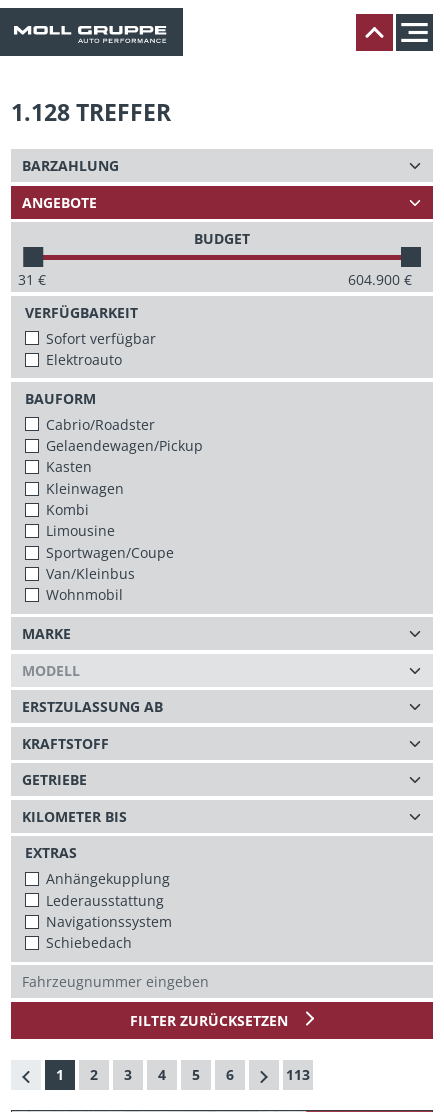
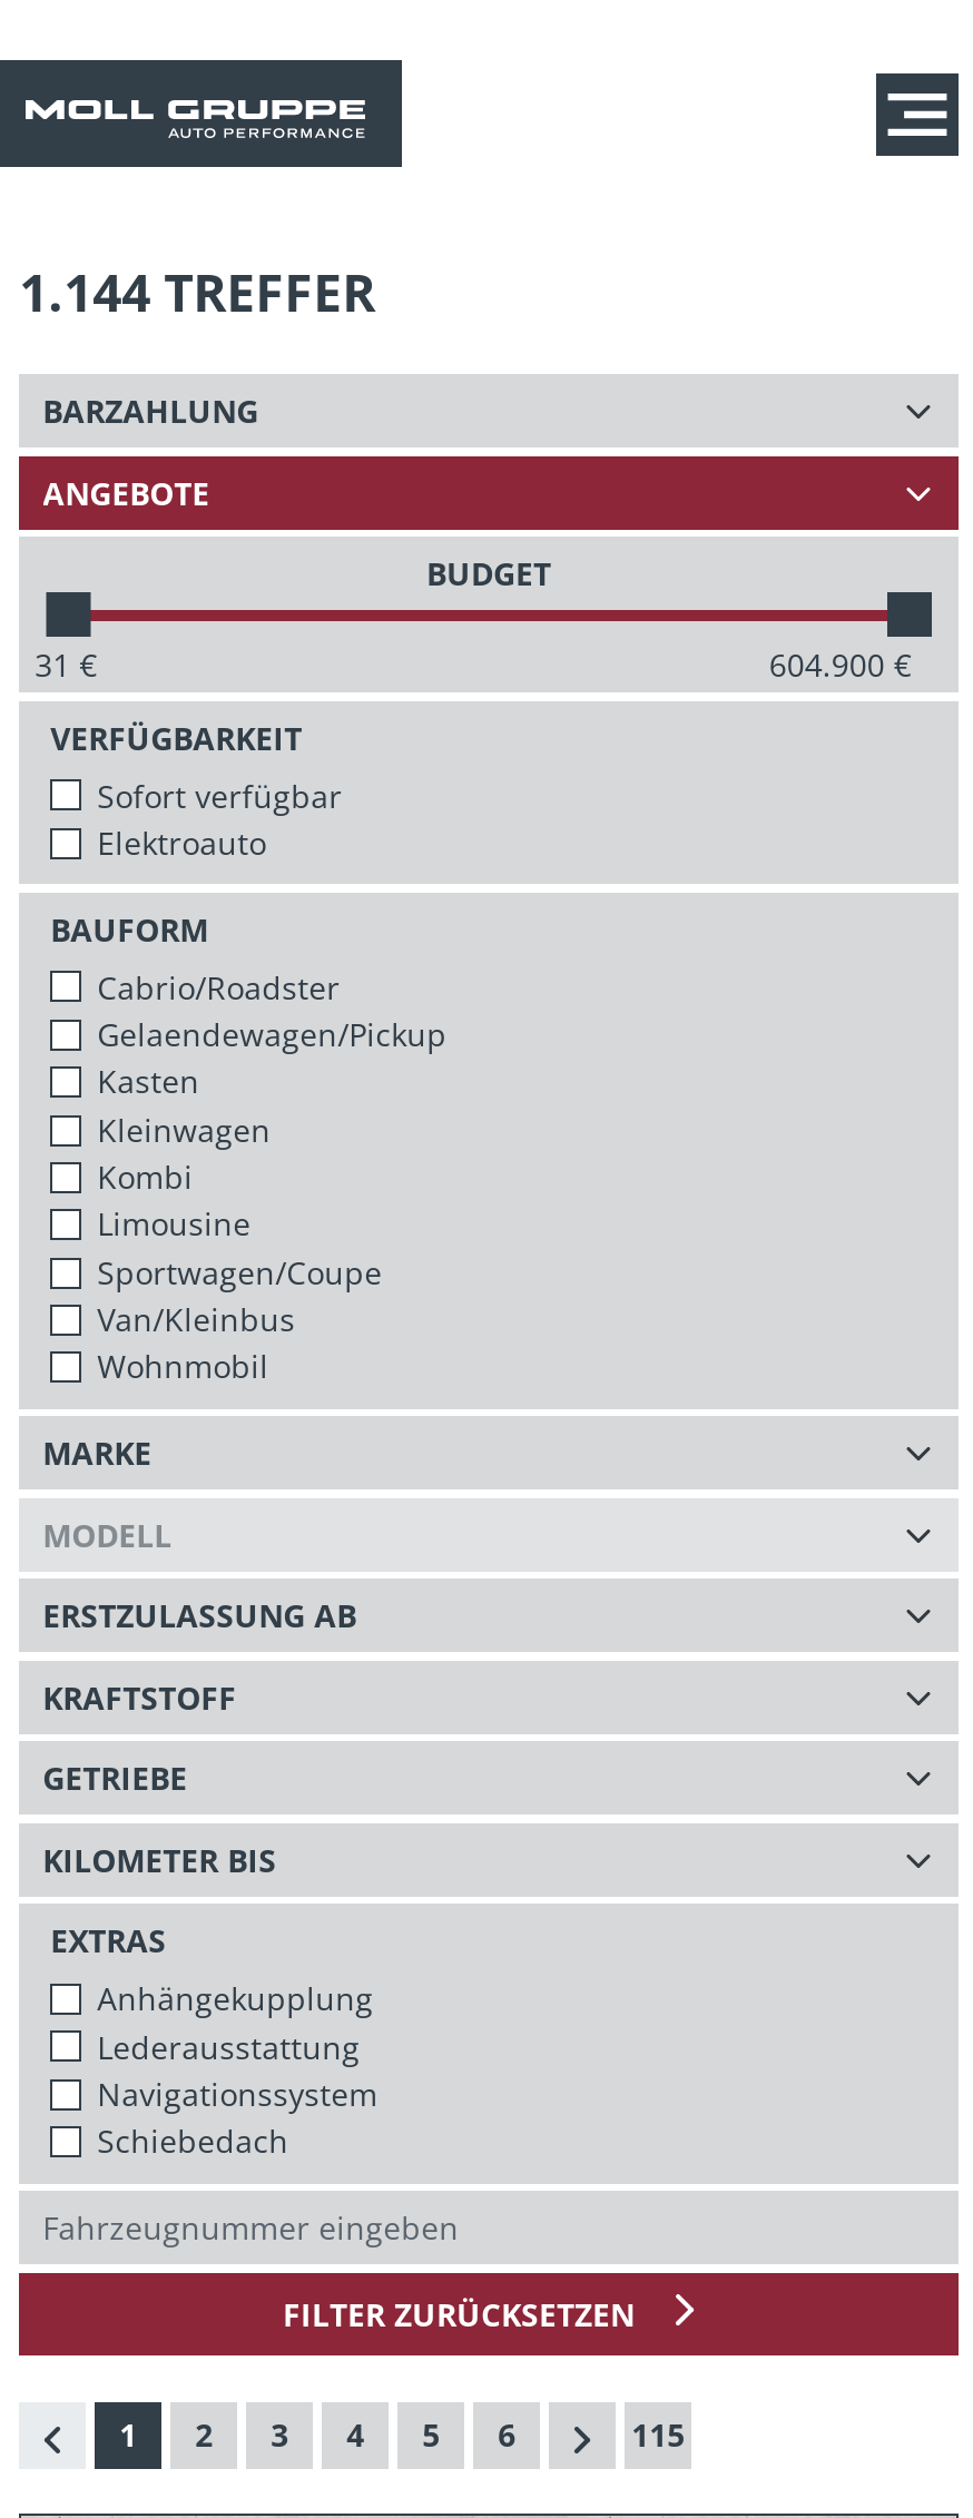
[355,13,394,52] [image] -> none
[11,96,171,128] 1.128 TREFFER -> [19,256,375,327] 1.144 TREFFER
[286,1065,310,1084] 113 -> [631,2414,685,2456] 115

